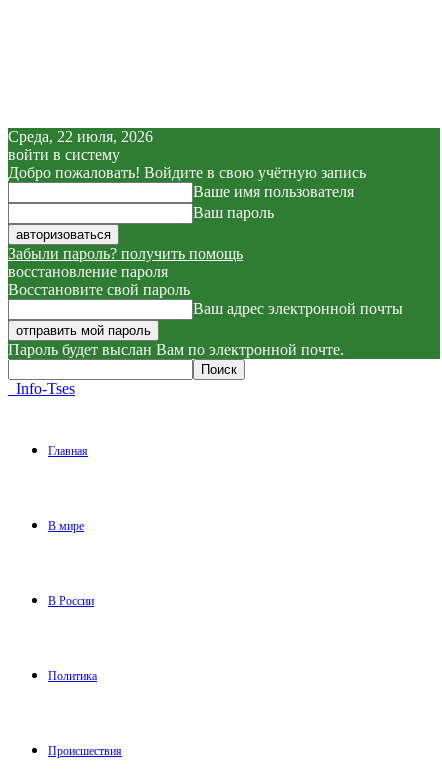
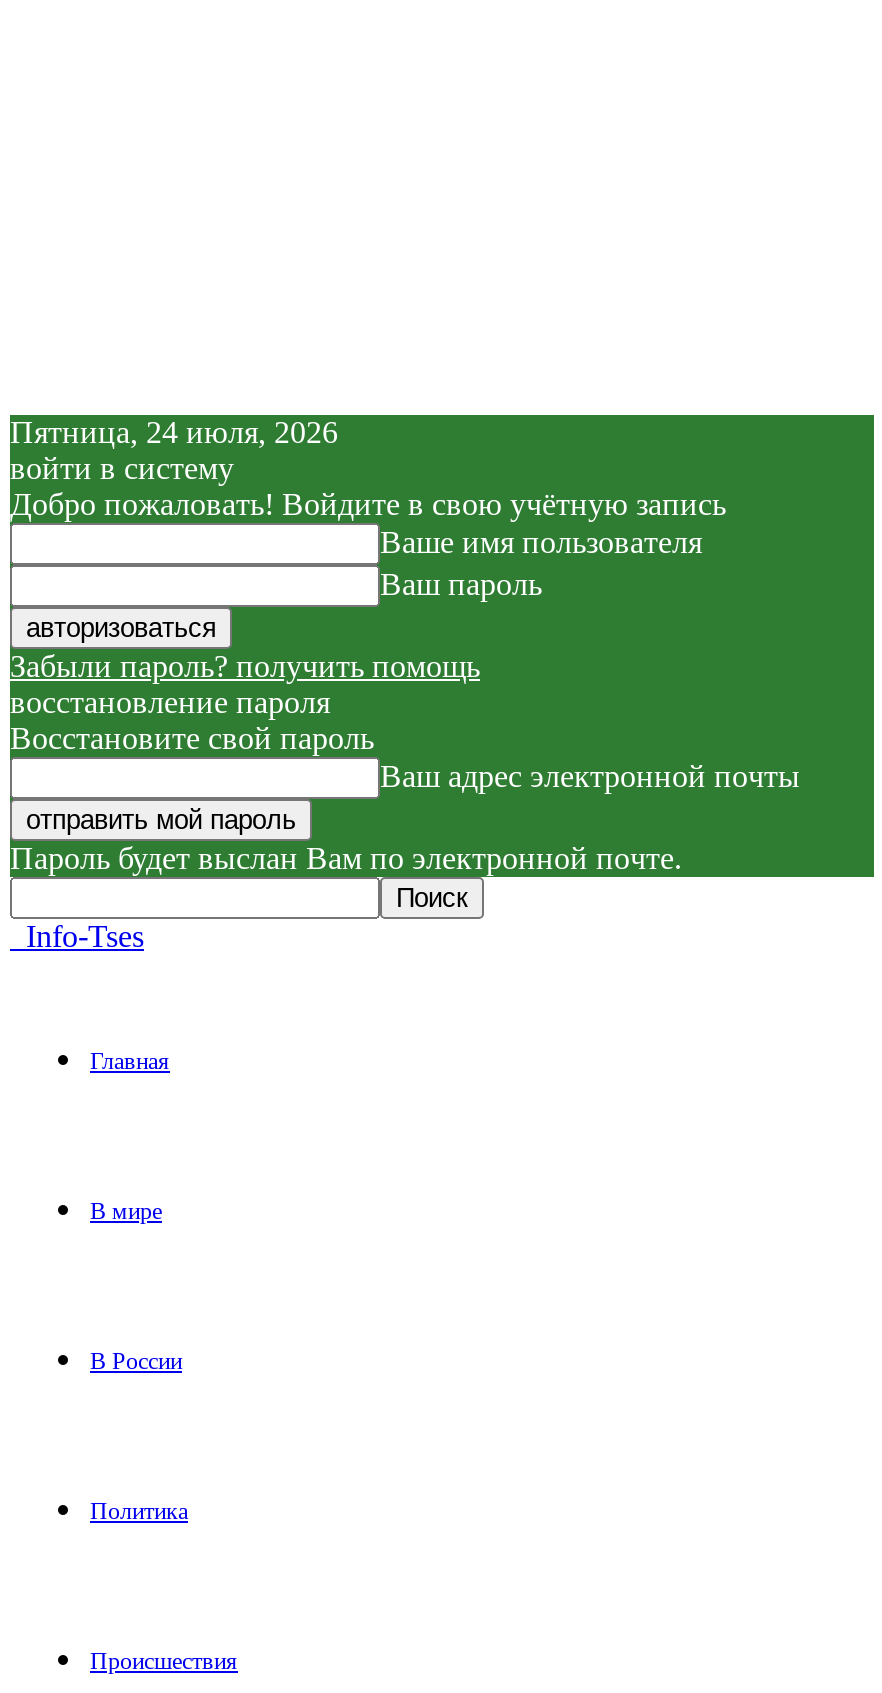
[8,128,153,145] Среда, 22 июля, 2026 -> [10,415,338,449] Пятница, 24 июля, 2026

